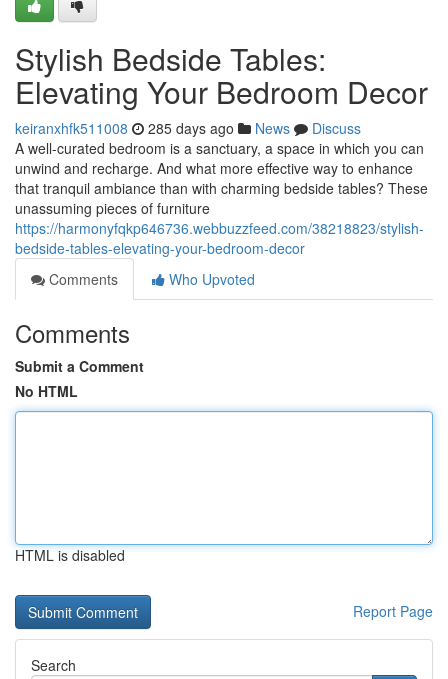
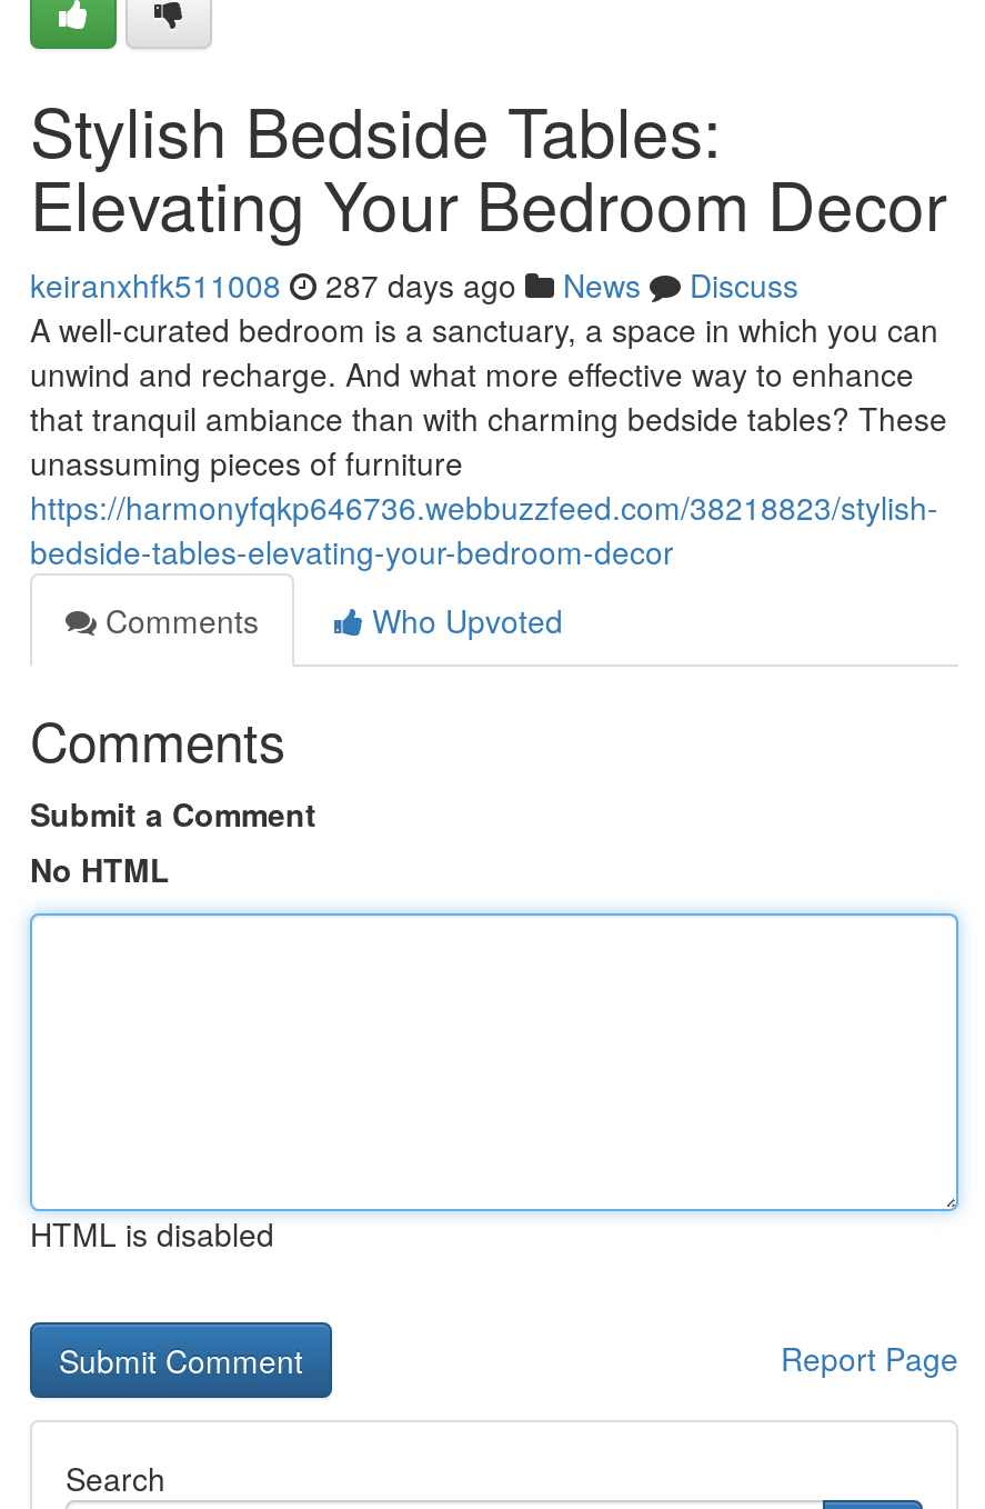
[15,118,361,138] keiranxhfk511008 285 days ago News Discuss -> [30,262,798,307] keiranxhfk511008 287 days ago News Discuss

